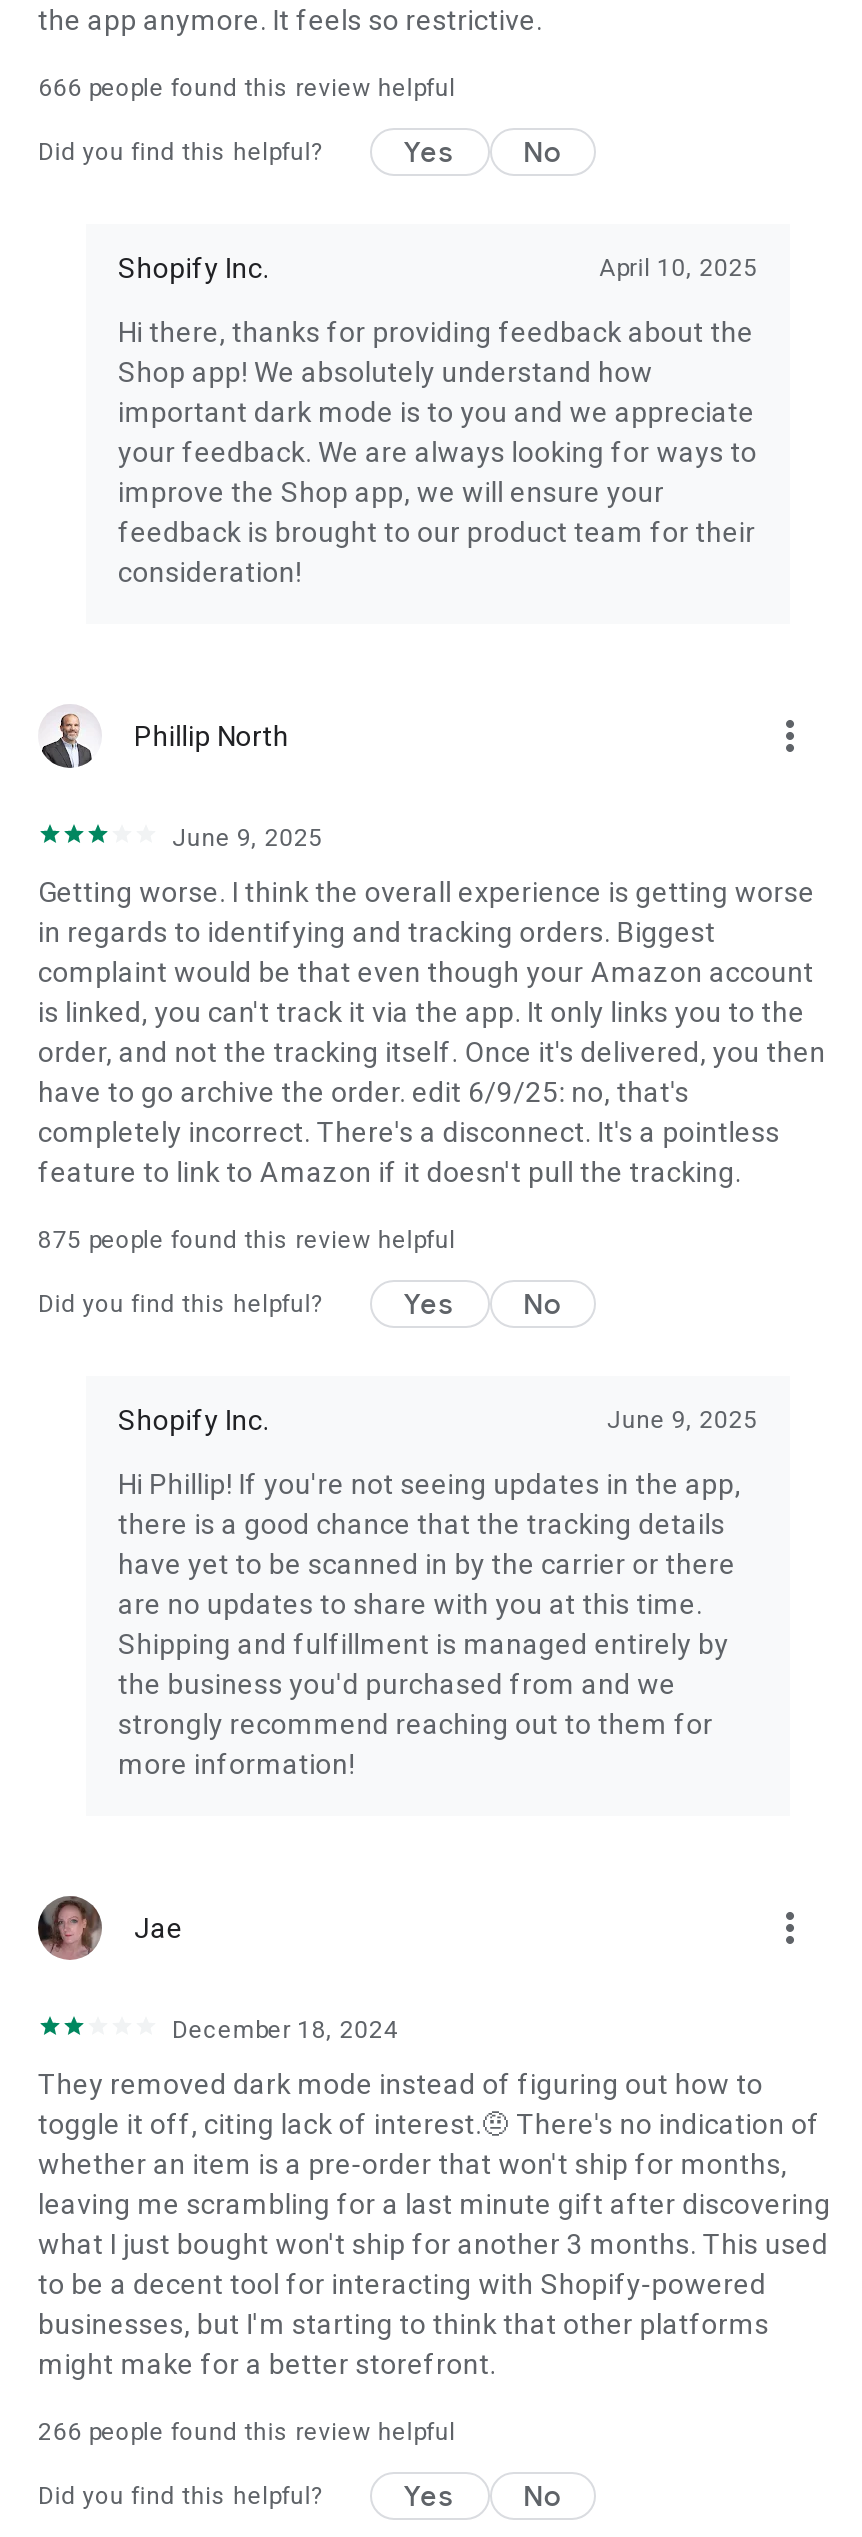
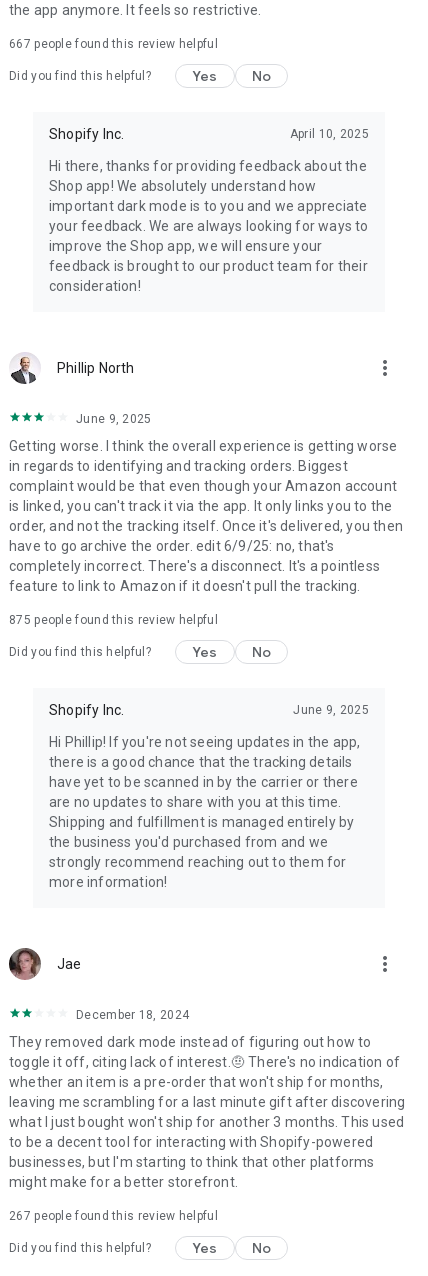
[38,74,456,102] 666 people found this review helpful -> [9,37,218,51] 667 people found this review helpful
[38,2418,456,2446] 266 people found this review helpful -> [9,1209,218,1223] 267 people found this review helpful

